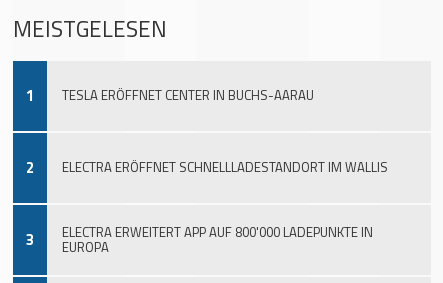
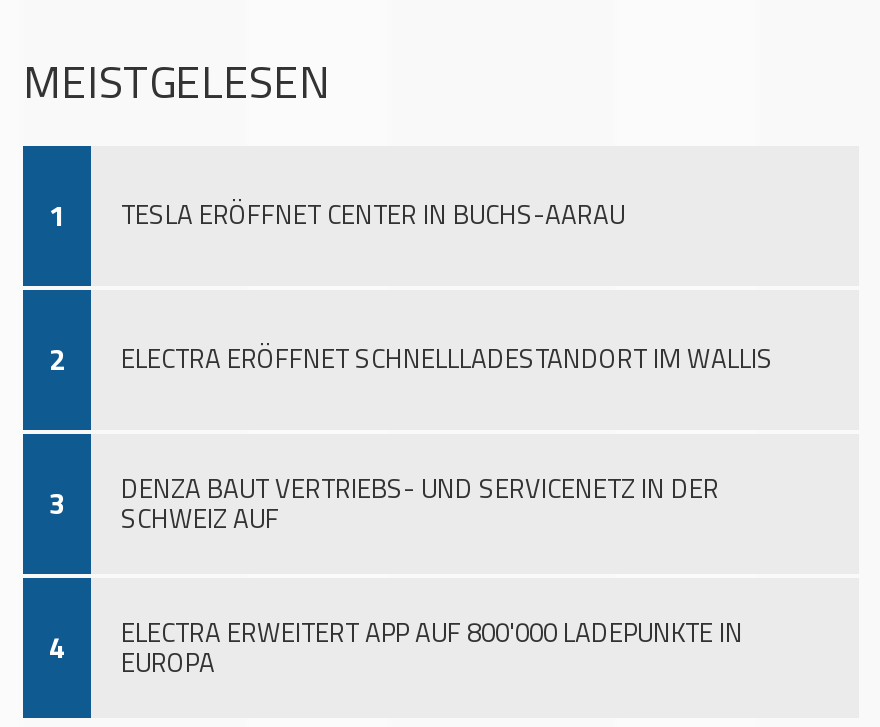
none -> [49,468,719,670] DENZA BAUT VERTRIEBS- UND SERVICENETZ IN DER | SCHWEIZ AUF | 4

